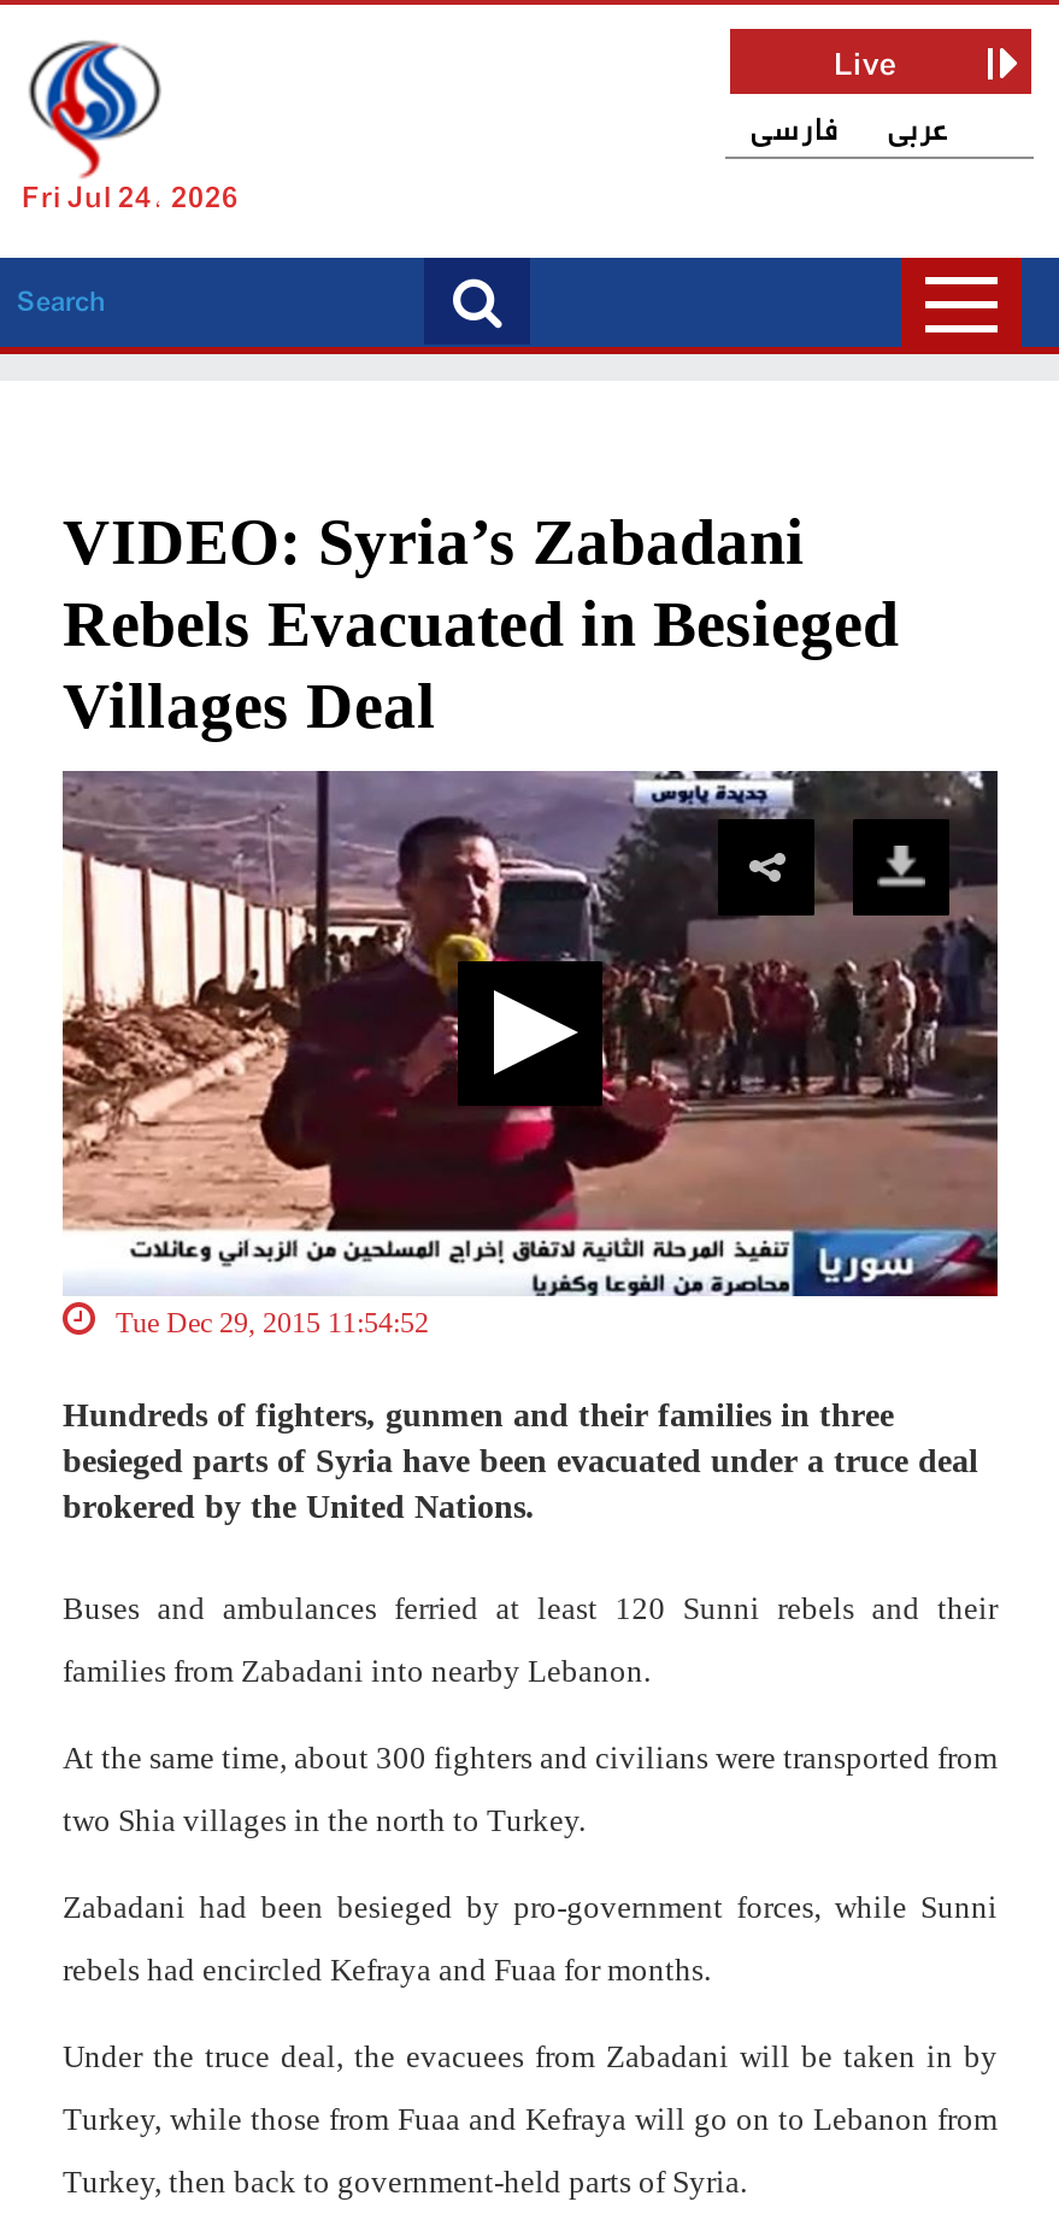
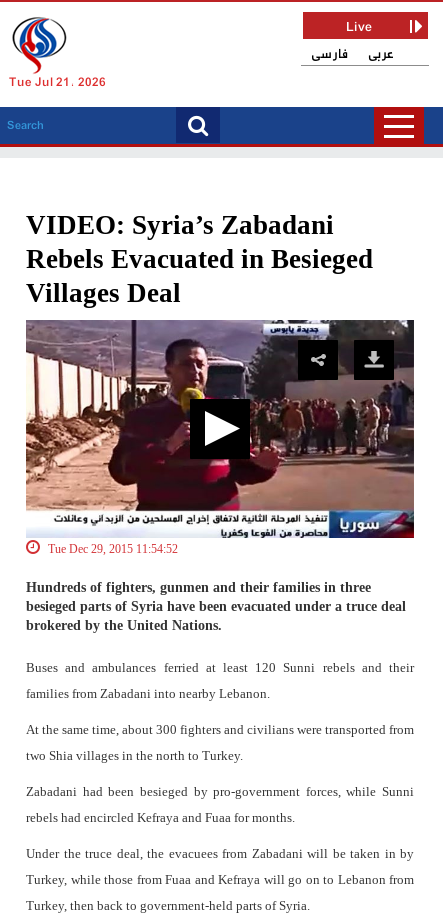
[22,176,239,224] Fri Jul 24, 2026 -> [9,73,106,93] Tue Jul 21, 2026

